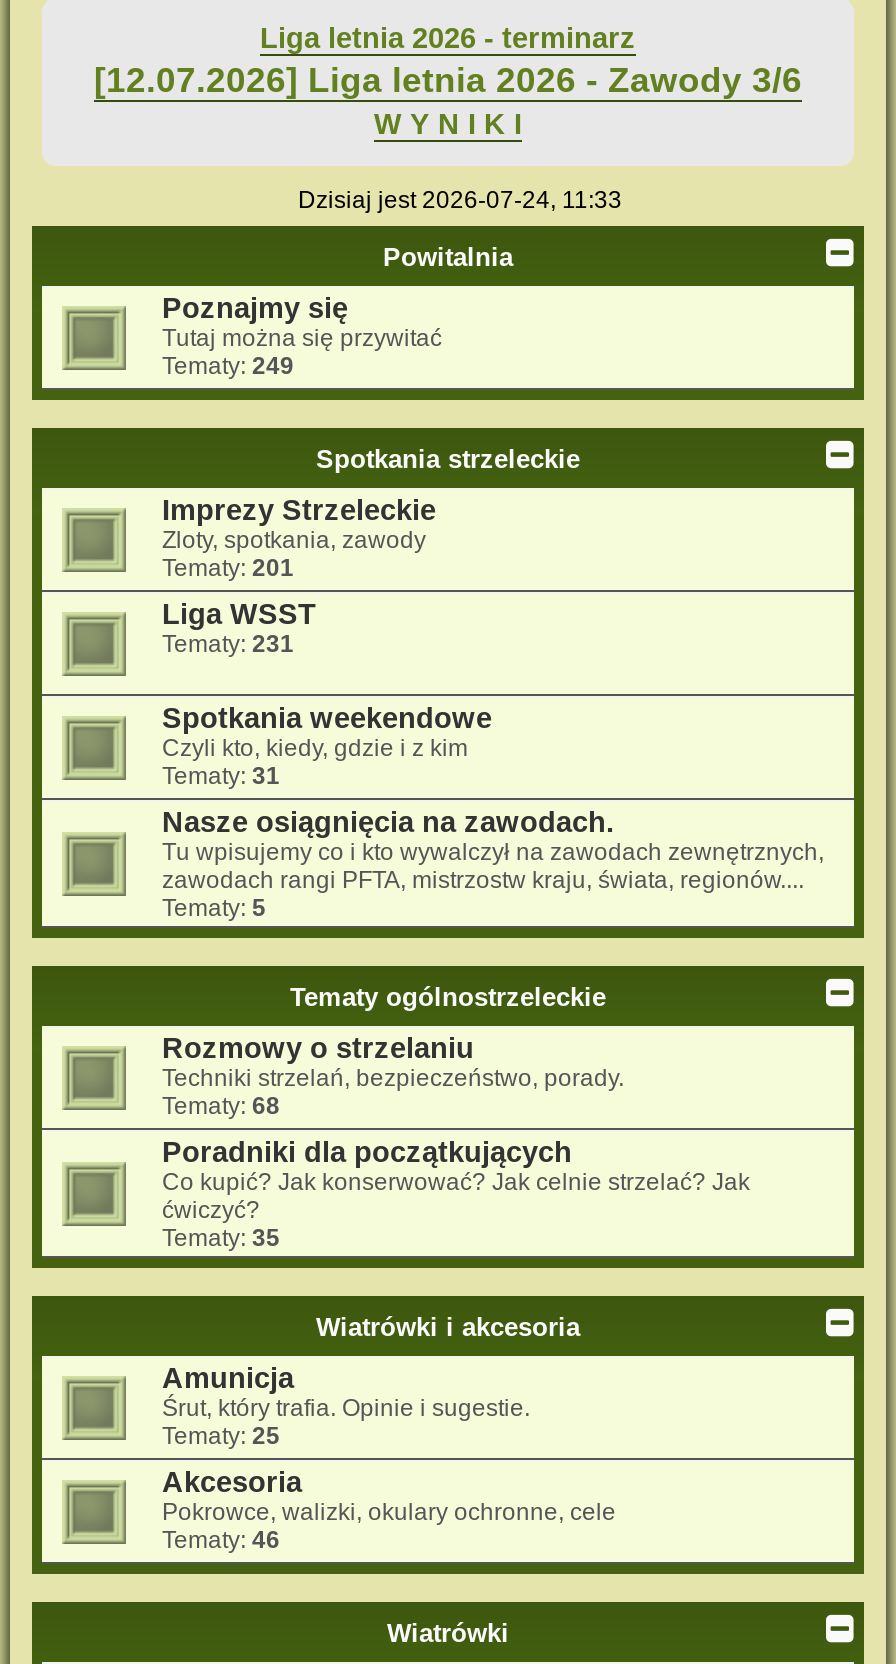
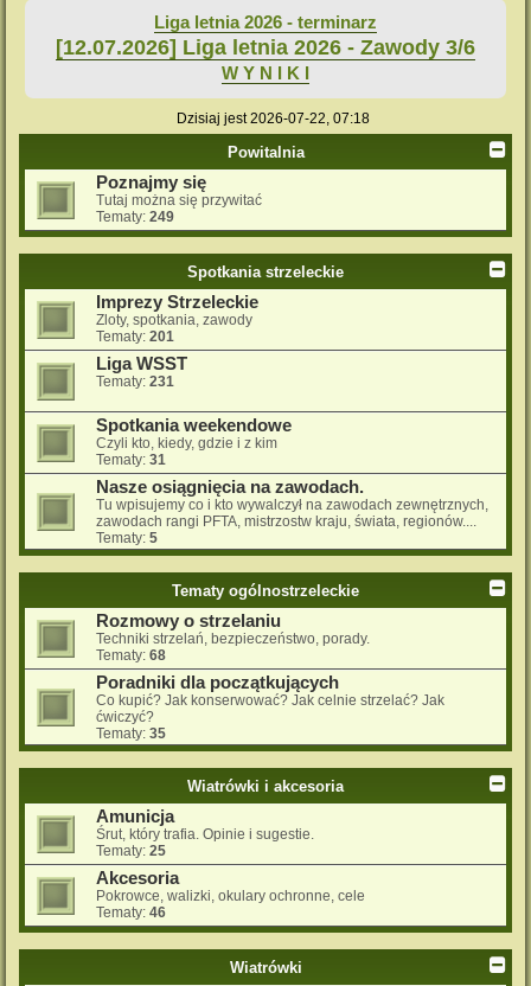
[298,186,622,214] Dzisiaj jest 2026-07-24, 11:33 -> [176,110,369,127] Dzisiaj jest 2026-07-22, 07:18

